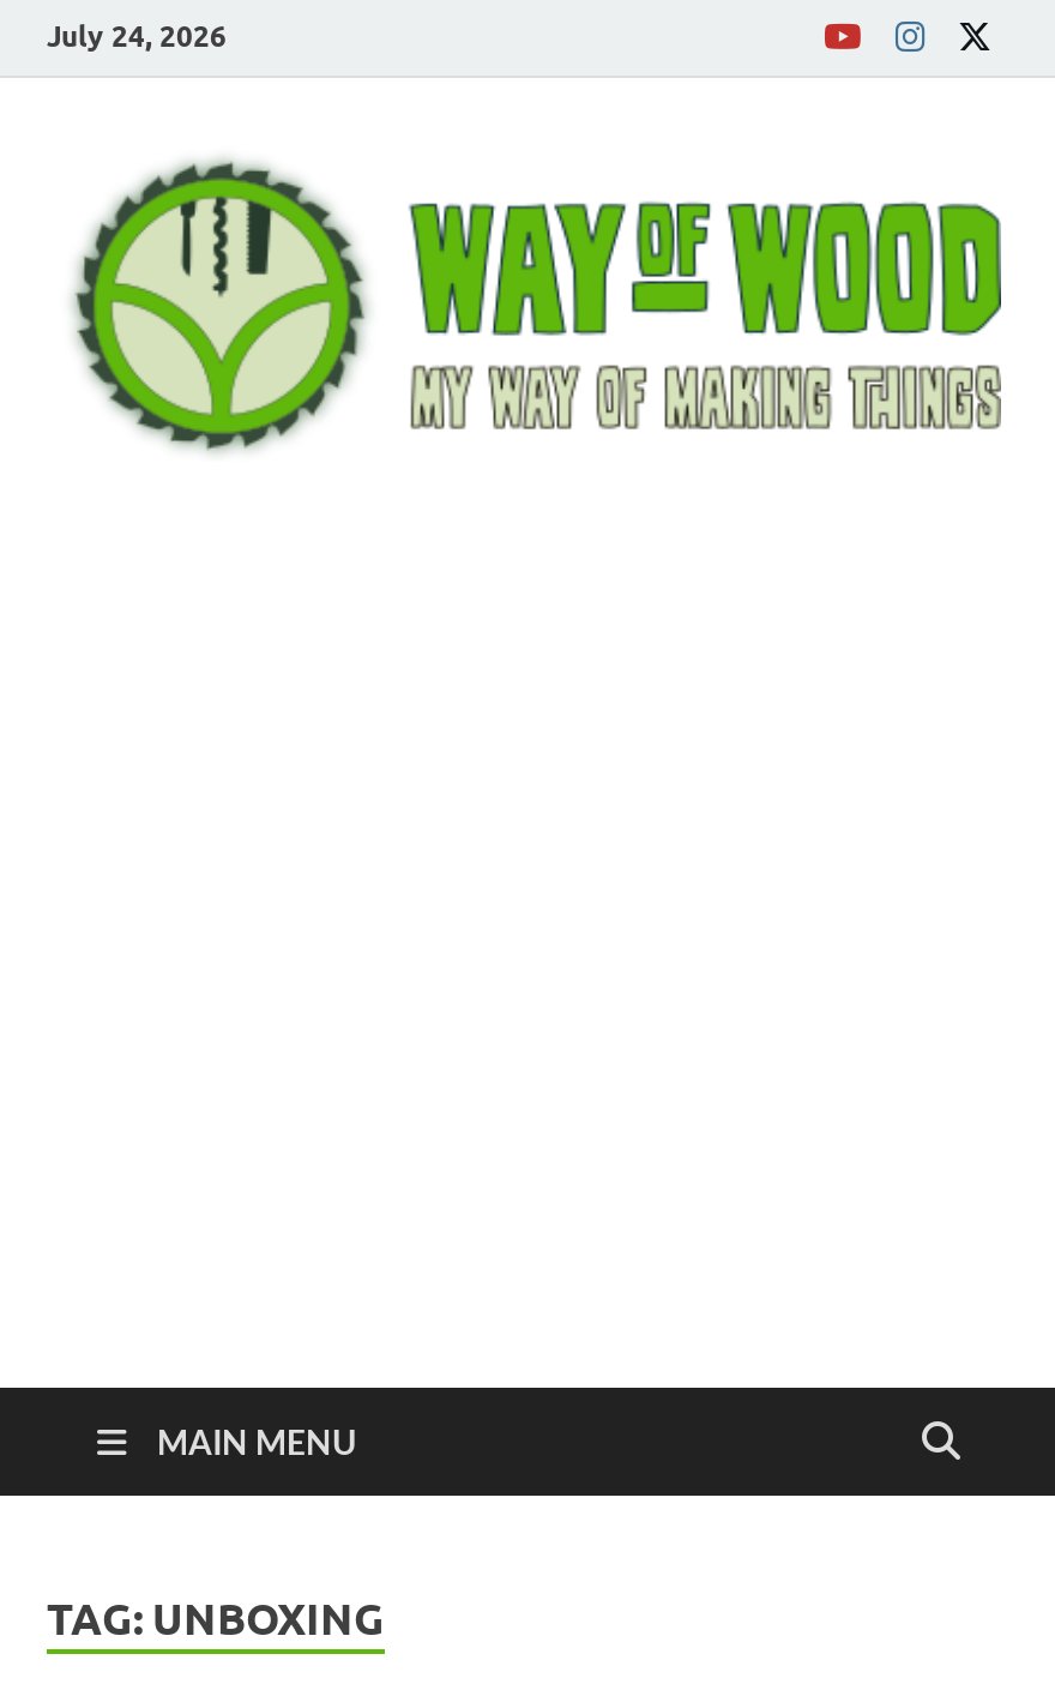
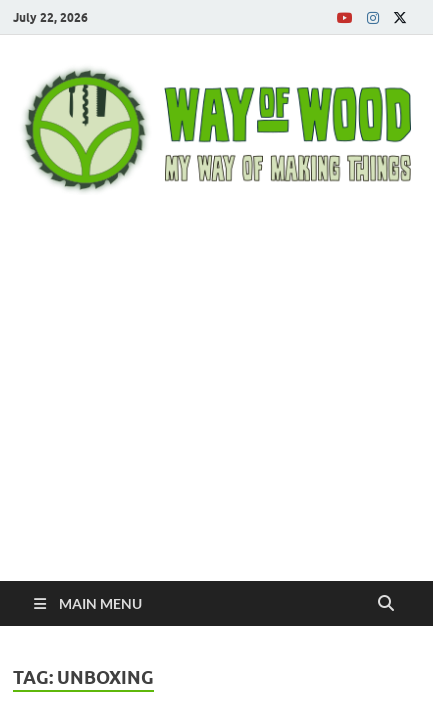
[47,17,227,53] July 24, 2026 -> [13,9,88,24] July 22, 2026

